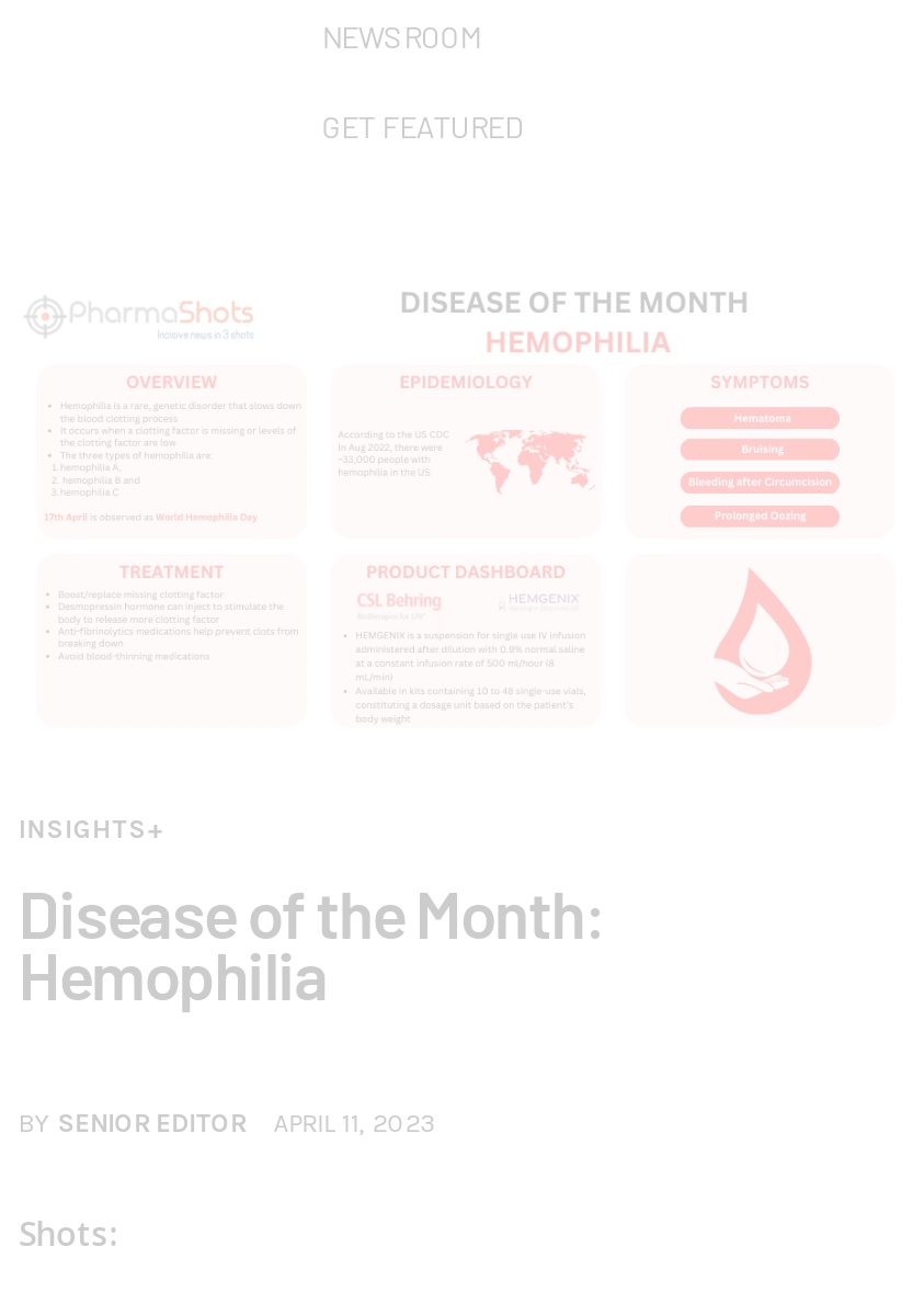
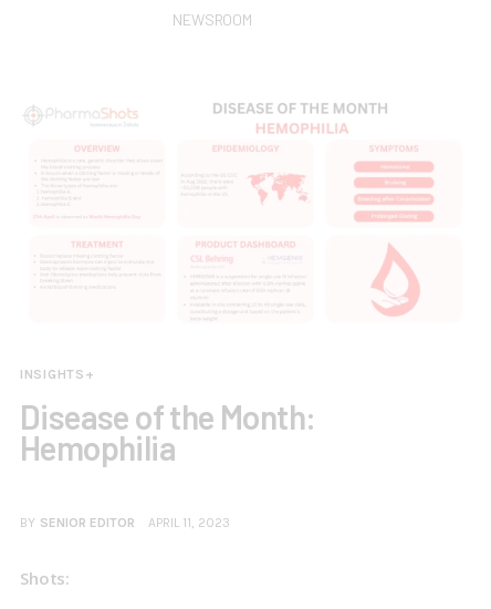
[322,107,522,145] GET FEATURED -> none

